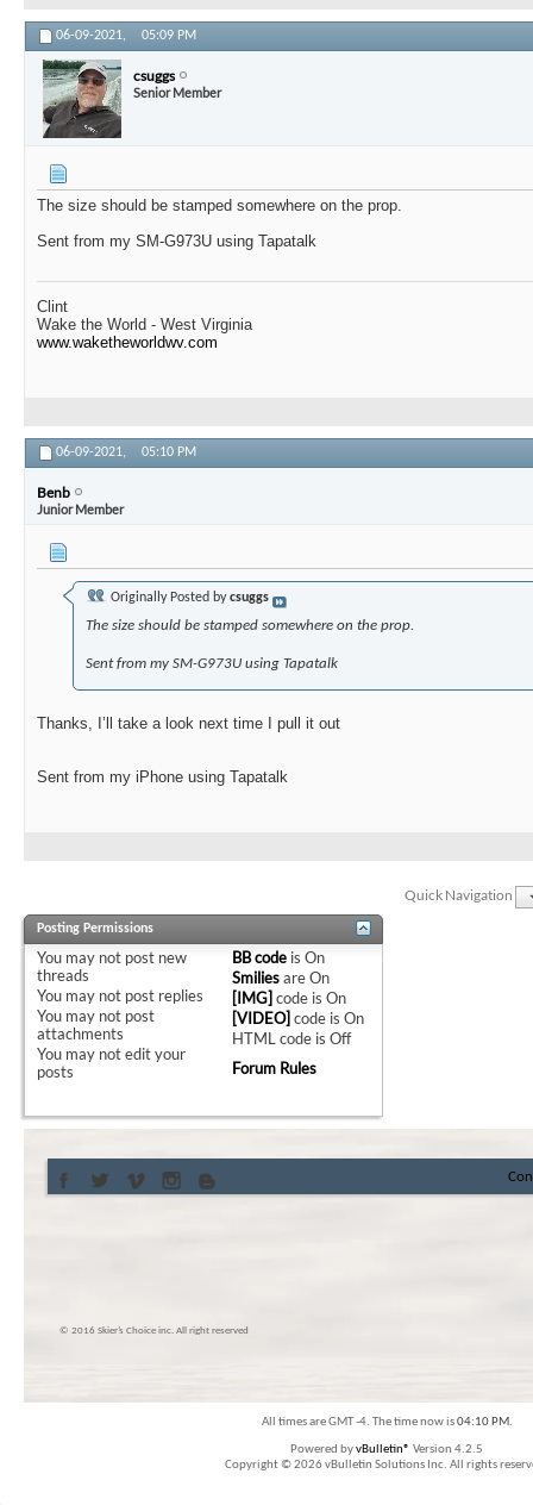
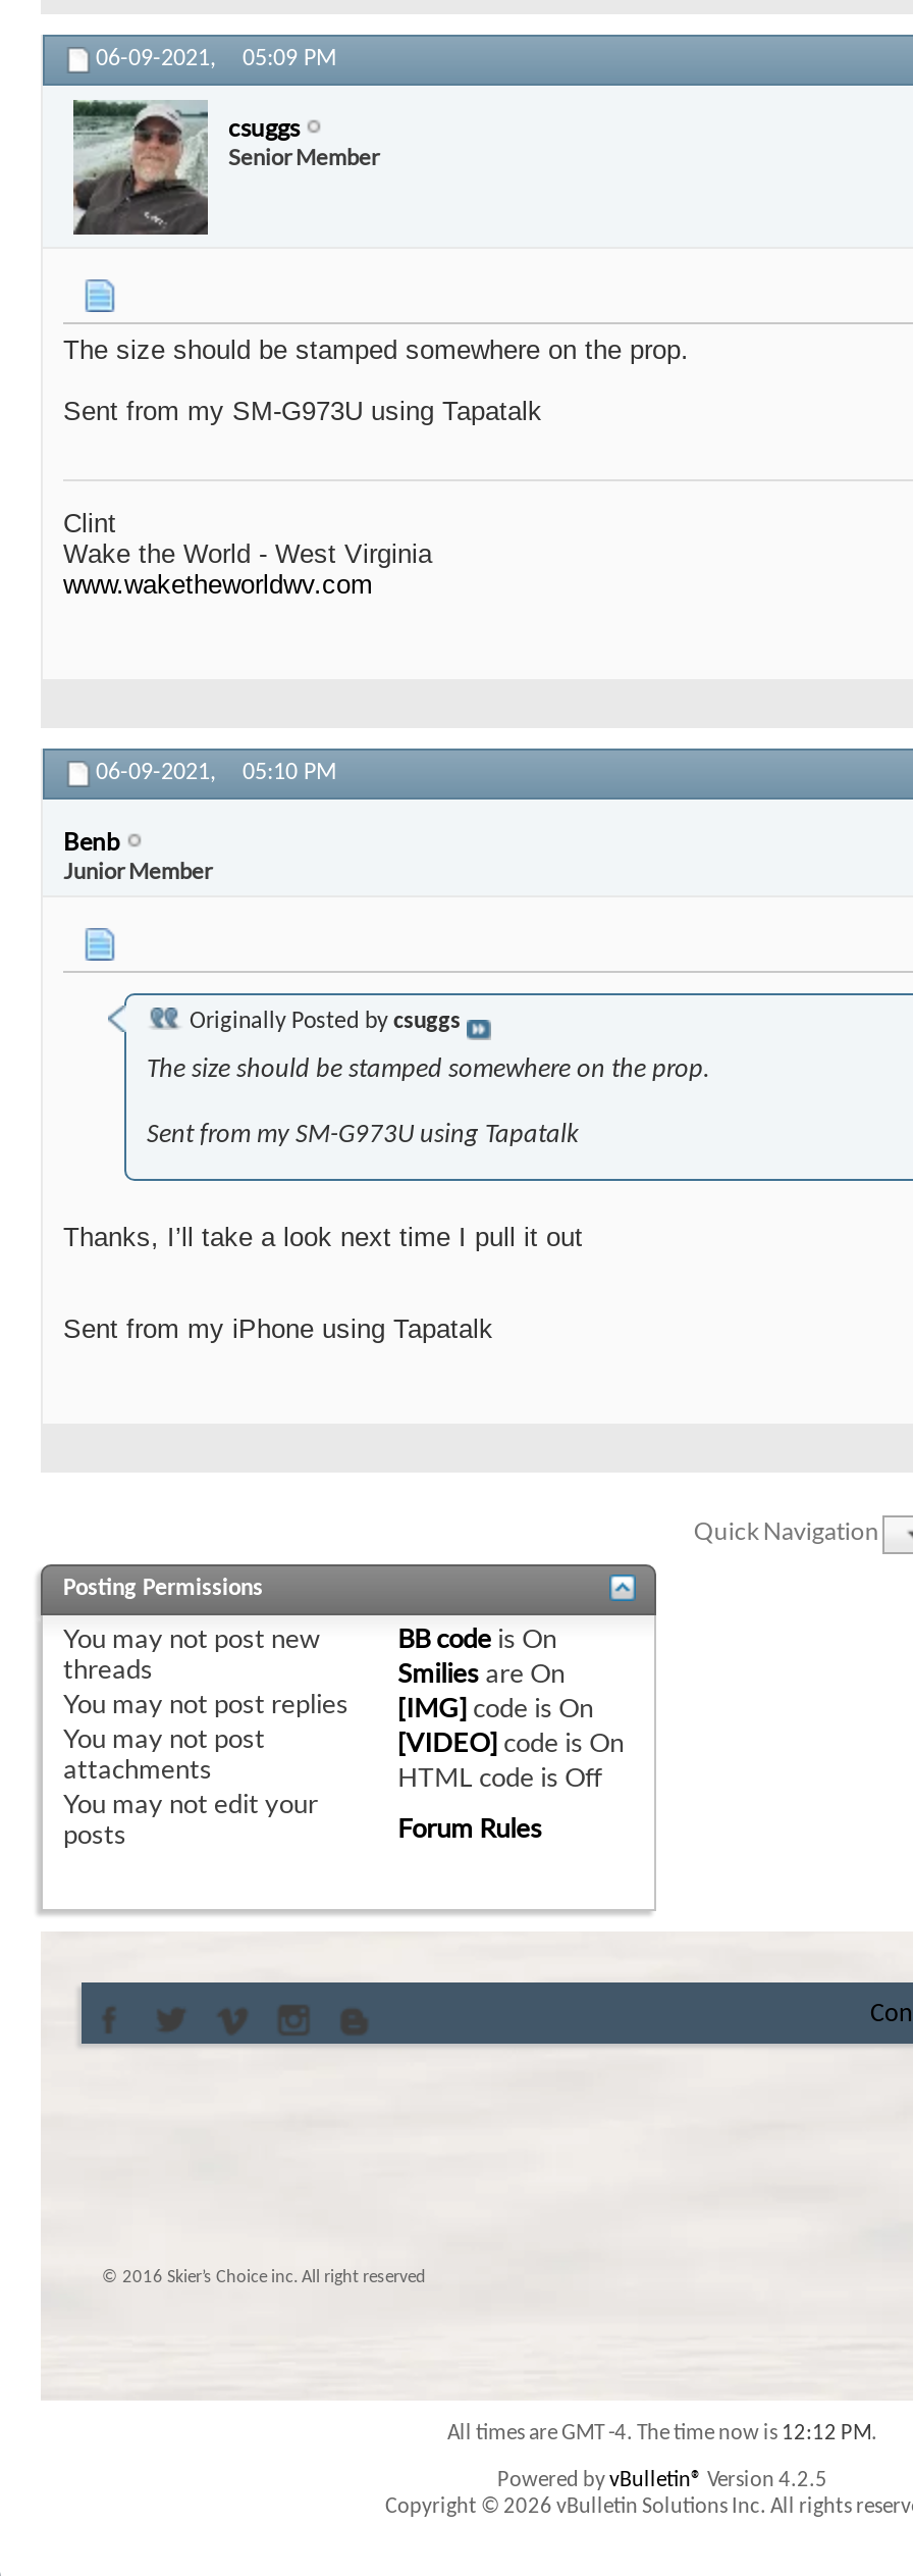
[261,1416,512,1429] All times are GMT -4. The time now is 04:10 PM. -> [447,2423,877,2445] All times are GMT -4. The time now is 12:12 PM.

